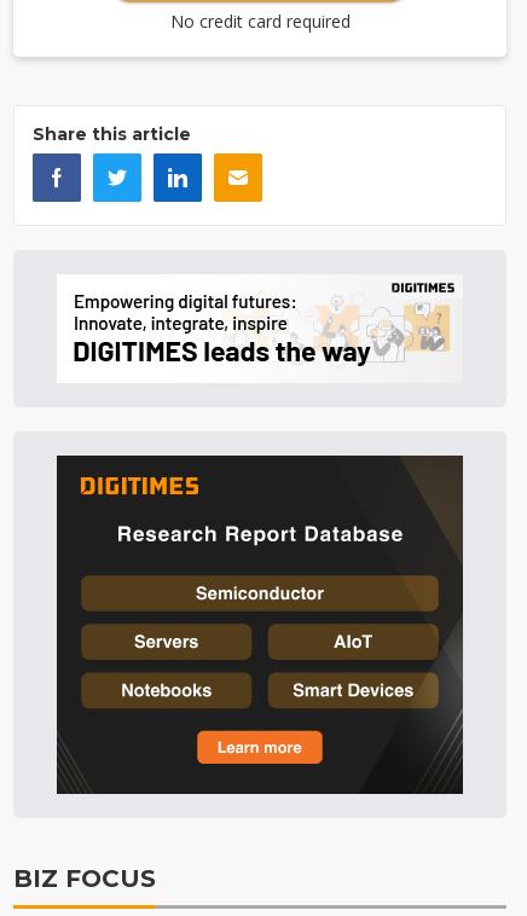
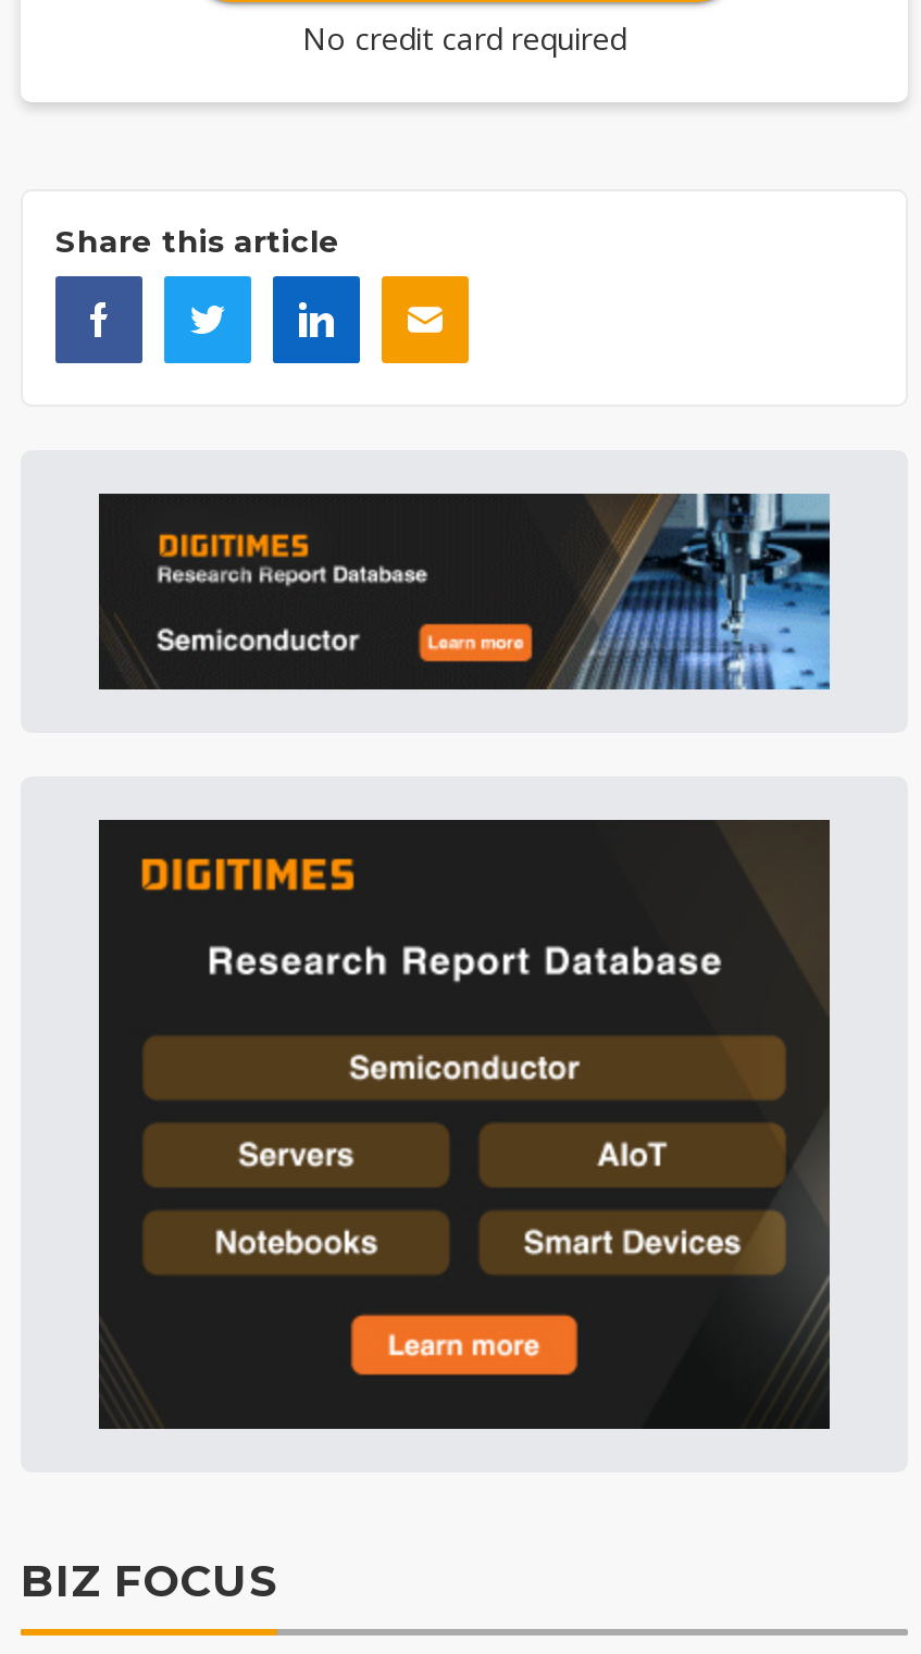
[57,274,463,383] [image] -> [97,492,832,692] [image]

